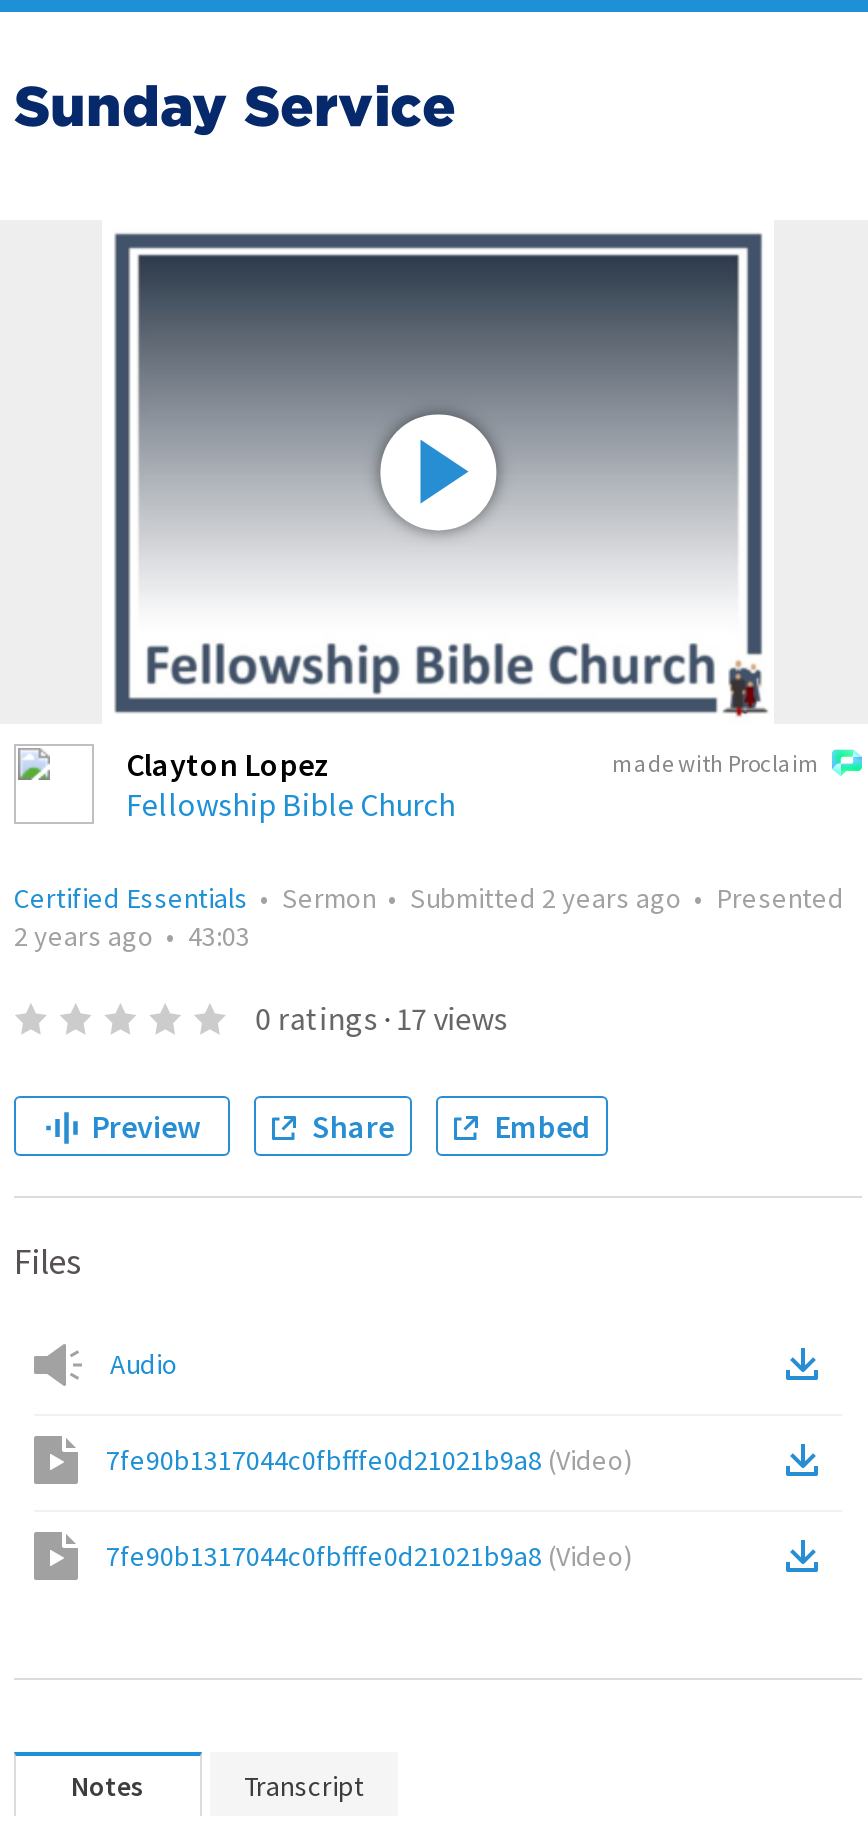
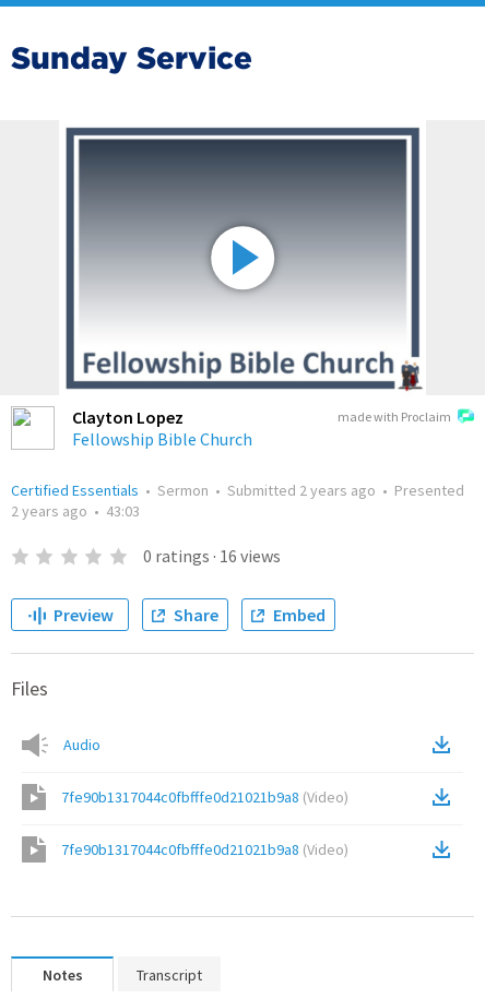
[255,998,507,1038] 0 ratings · 17 views -> [143,545,280,567] 0 ratings · 16 views

